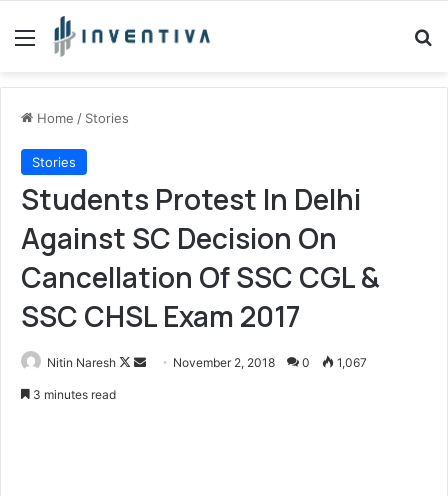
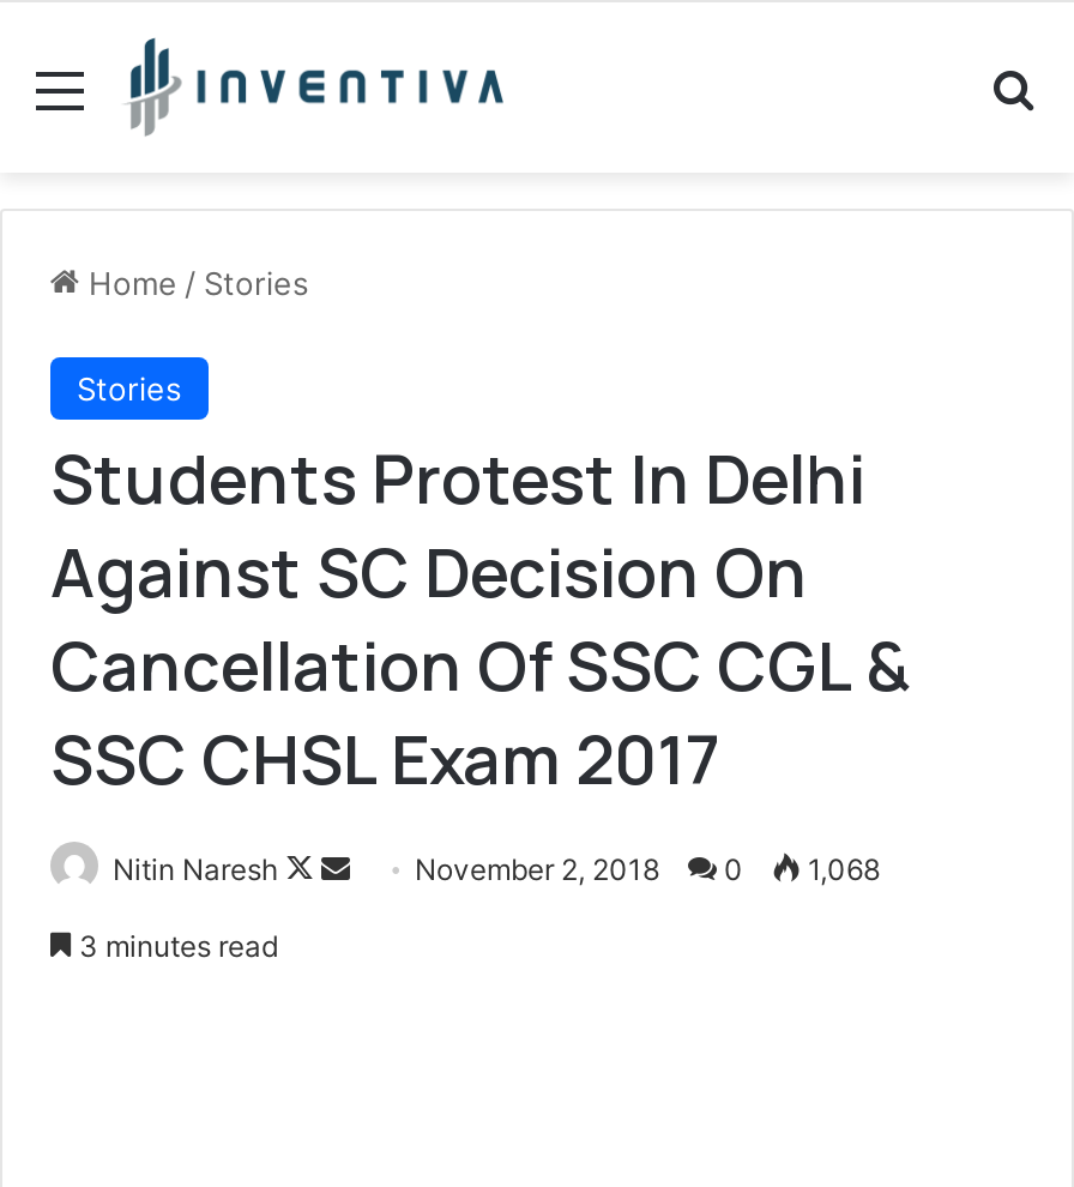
[334,355,367,370] 1,067 -> [801,852,880,887] 1,068

